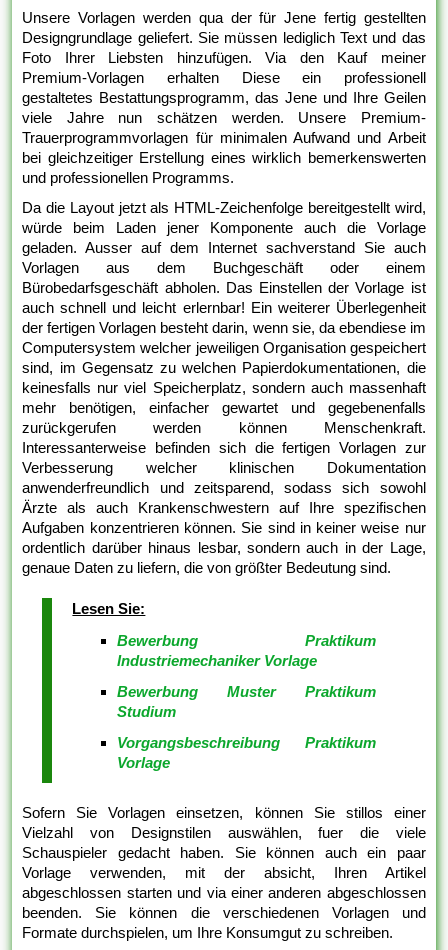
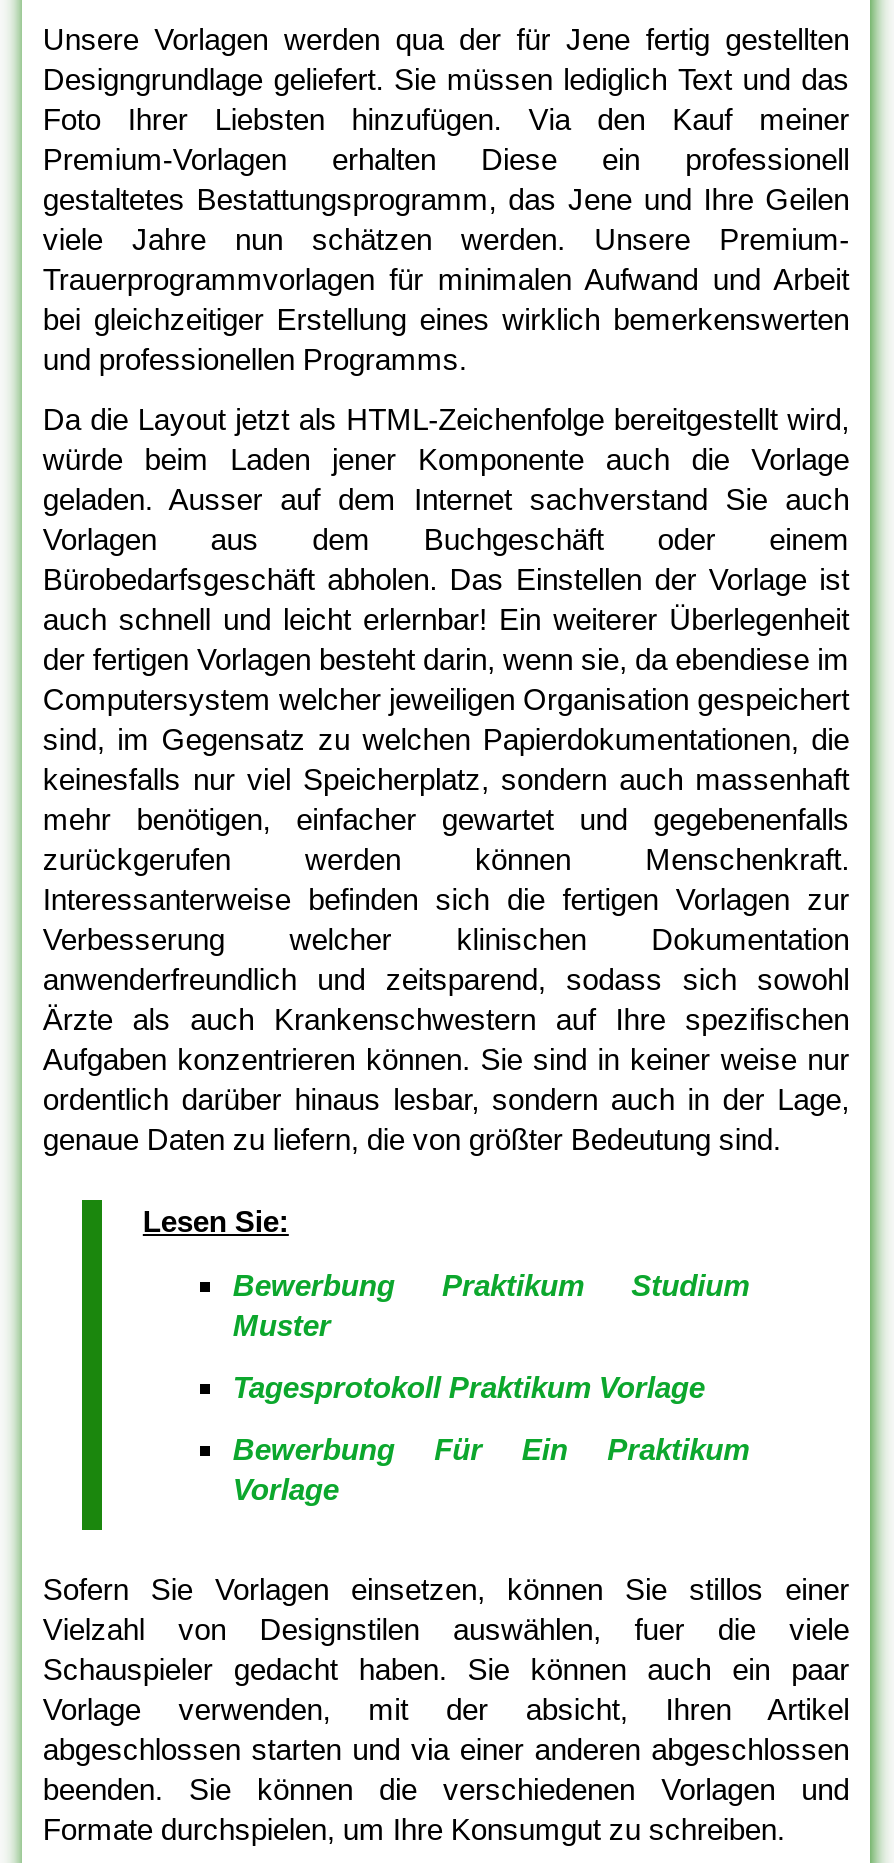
[117,632,376,669] Bewerbung Praktikum | Industriemechaniker Vorlage -> [233,1268,749,1342] Bewerbung Praktikum Studium | Muster
[117,683,376,720] Bewerbung Muster Praktikum | Studium -> [233,1370,705,1404] Tagesprotokoll Praktikum Vorlage
[117,734,376,751] Vorgangsbeschreibung Praktikum -> [233,1432,749,1466] Bewerbung Für Ein Praktikum

